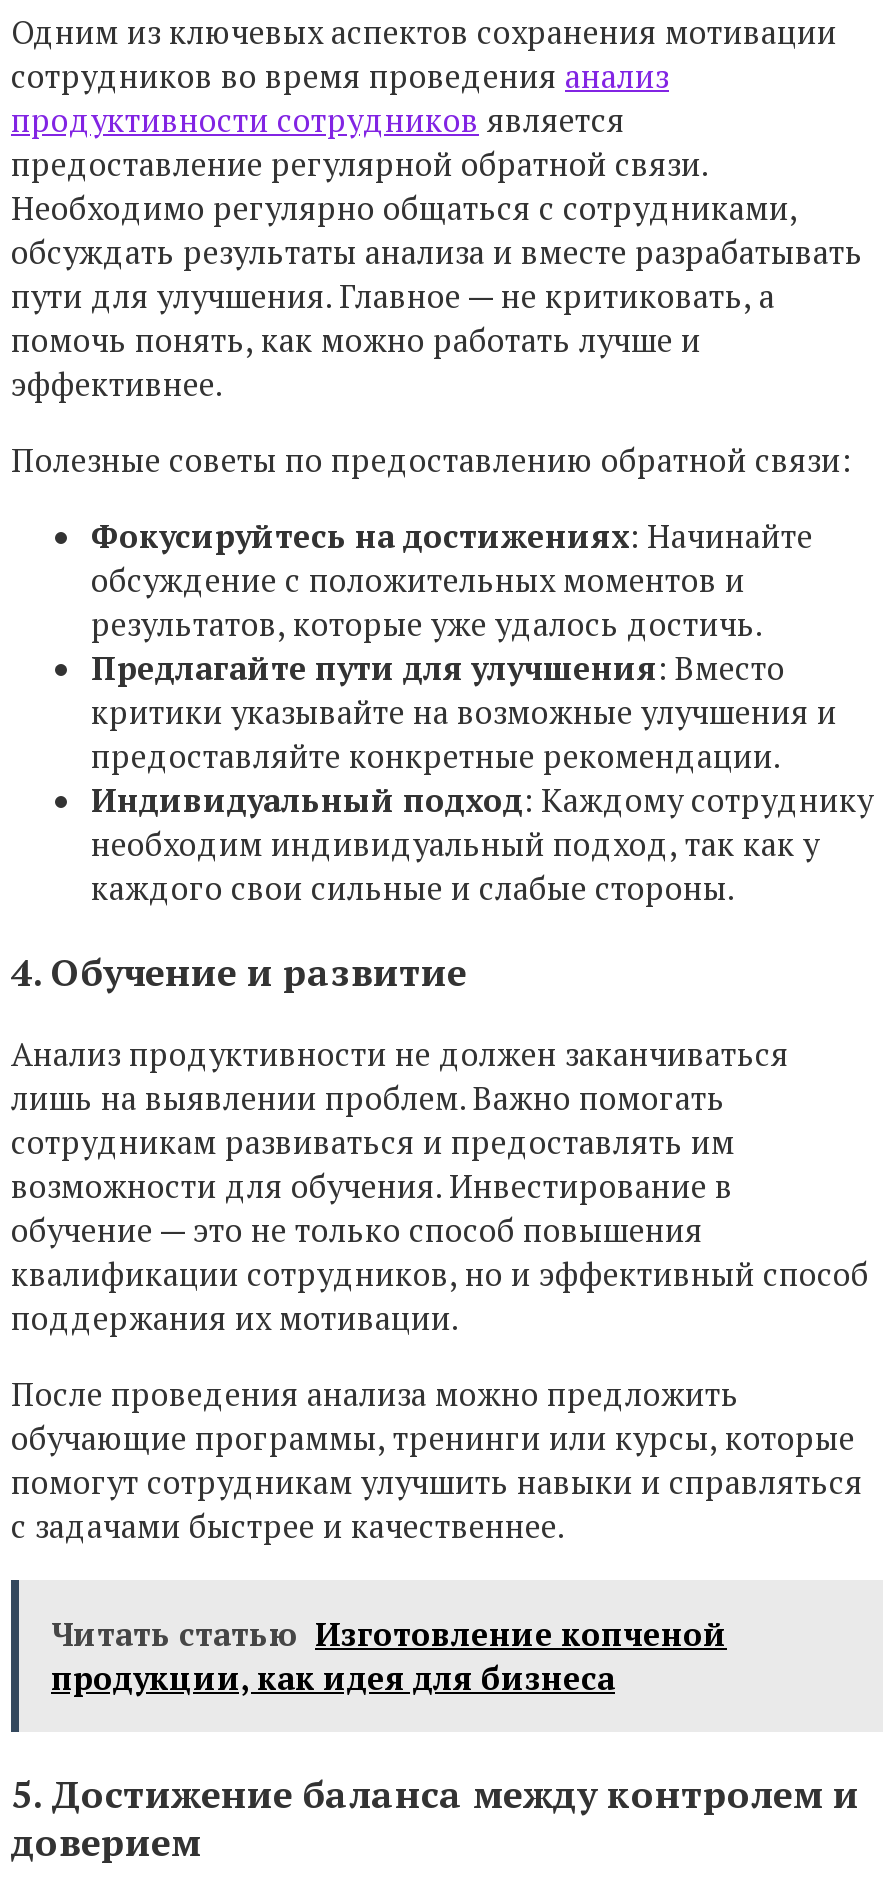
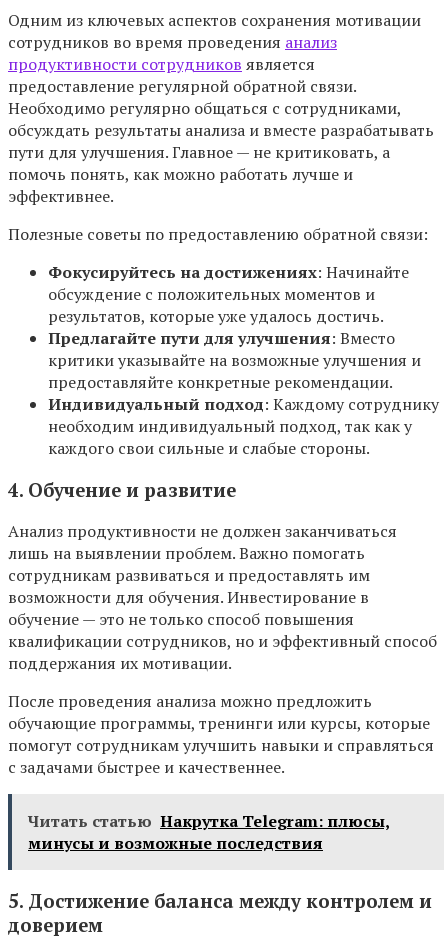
[51,1613,727,1701] Читать статью Изготовление копченой | продукции, как идея для бизнеса -> [28,810,390,854] Читать статью Накрутка Telegram: плюсы, | минусы и возможные последствия

